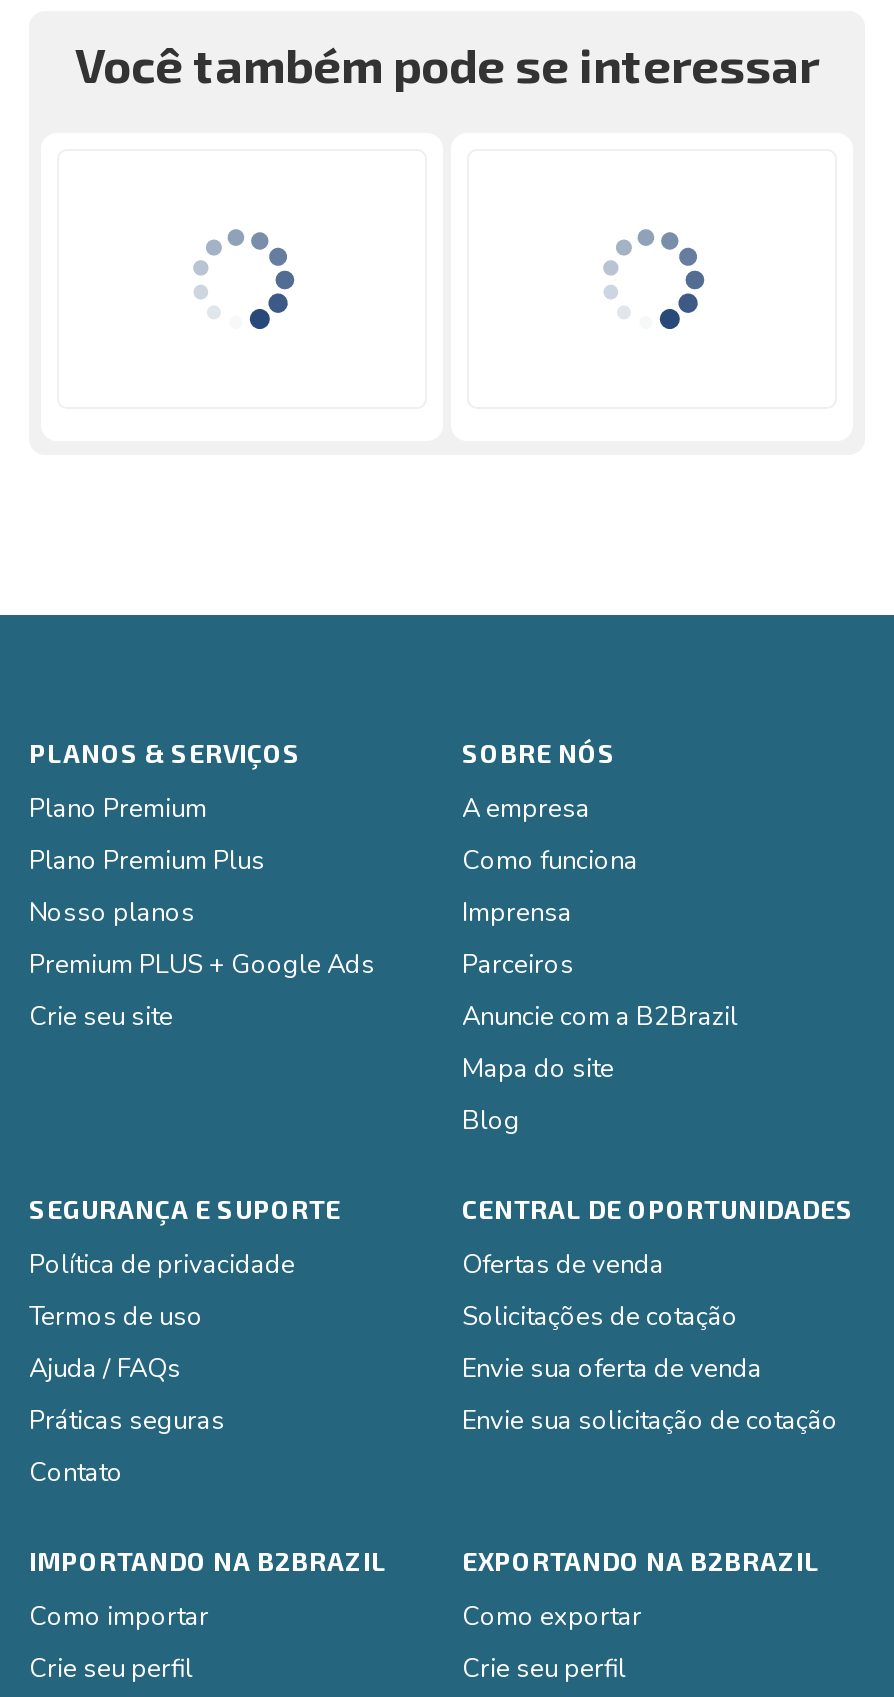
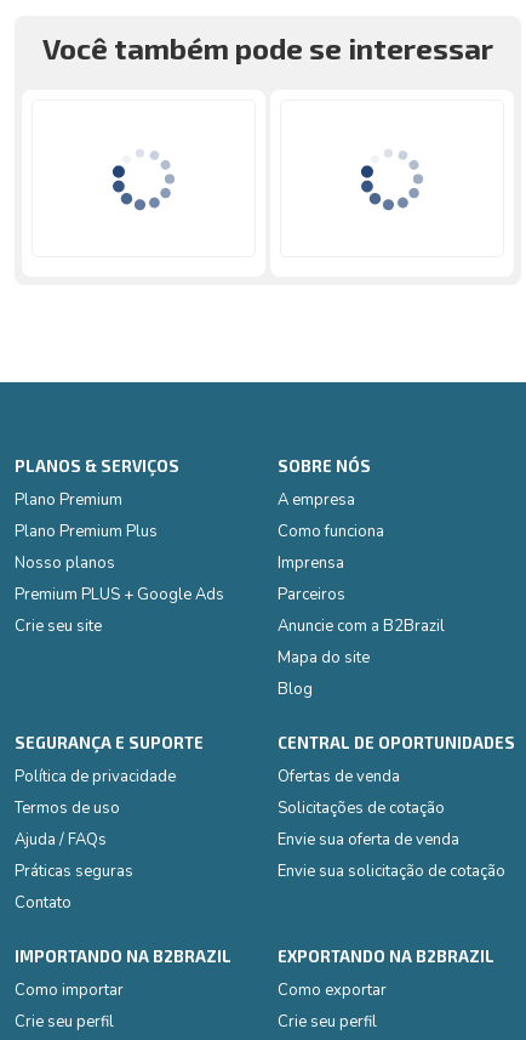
[191,229,293,331] [image] -> [112,149,173,211] [image]
[601,229,703,331] [image] -> [360,149,422,211] [image]

